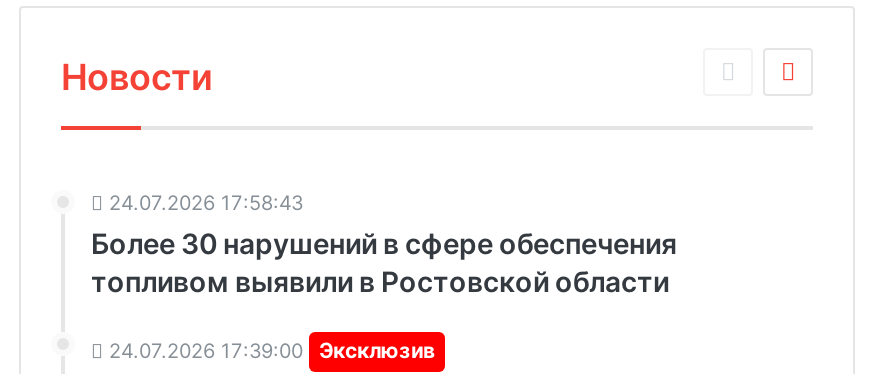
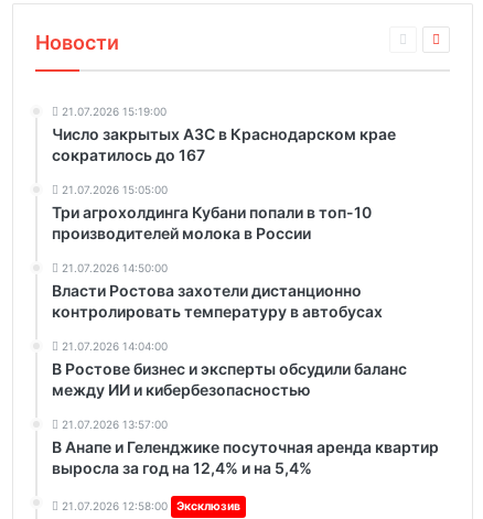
[91,190,677,362] 24.07.2026 17:58:43 | Более 30 нарушений в сфере обеспечения | топливом выявили в Ростовской области | 24.07.2026 17:39:00 -> [52,105,439,512] 21.07.2026 15:19:00 | Число закрытых АЗС в Краснодарском крае | сократилось до 167 | 21.07.2026 15:05:00 | Три агрохолдинга Кубани попали в топ-10 | производителей молока в России | 21.07.2026 14:50:00 | Власти Ростова захотели дистанционно | контролировать температуру в автобусах | 21.07.2026 14:04:00 | В Ростове бизнес и эксперты обсудили баланс | между ИИ и кибербезопасностью | 21.07.2026 13:57:00 | В Анапе и Геленджике посуточная аренда квартир | выросла за год на 12,4% и на 5,4% | 21.07.2026 12:58:00

